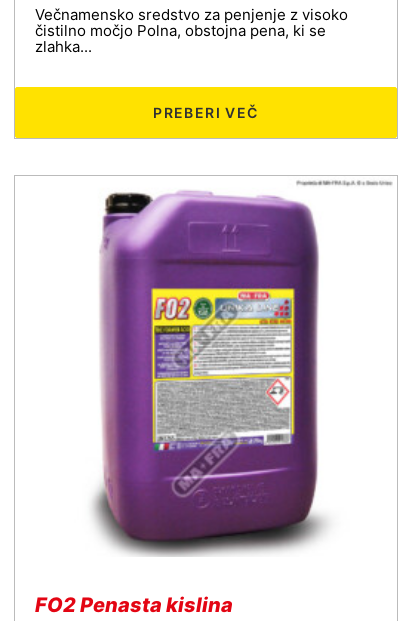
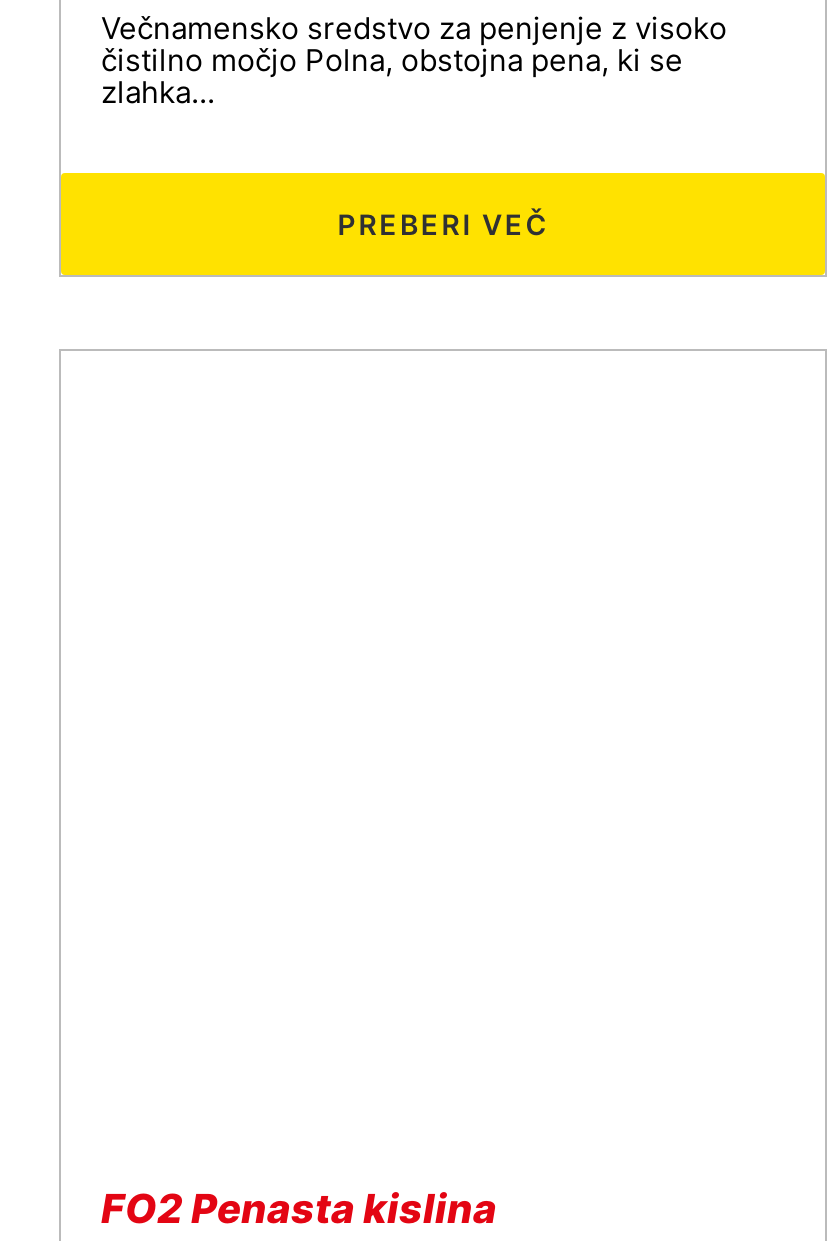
[93,180,392,557] [image] -> none

